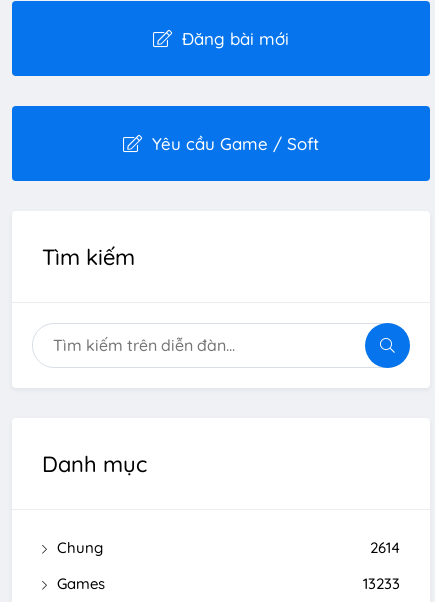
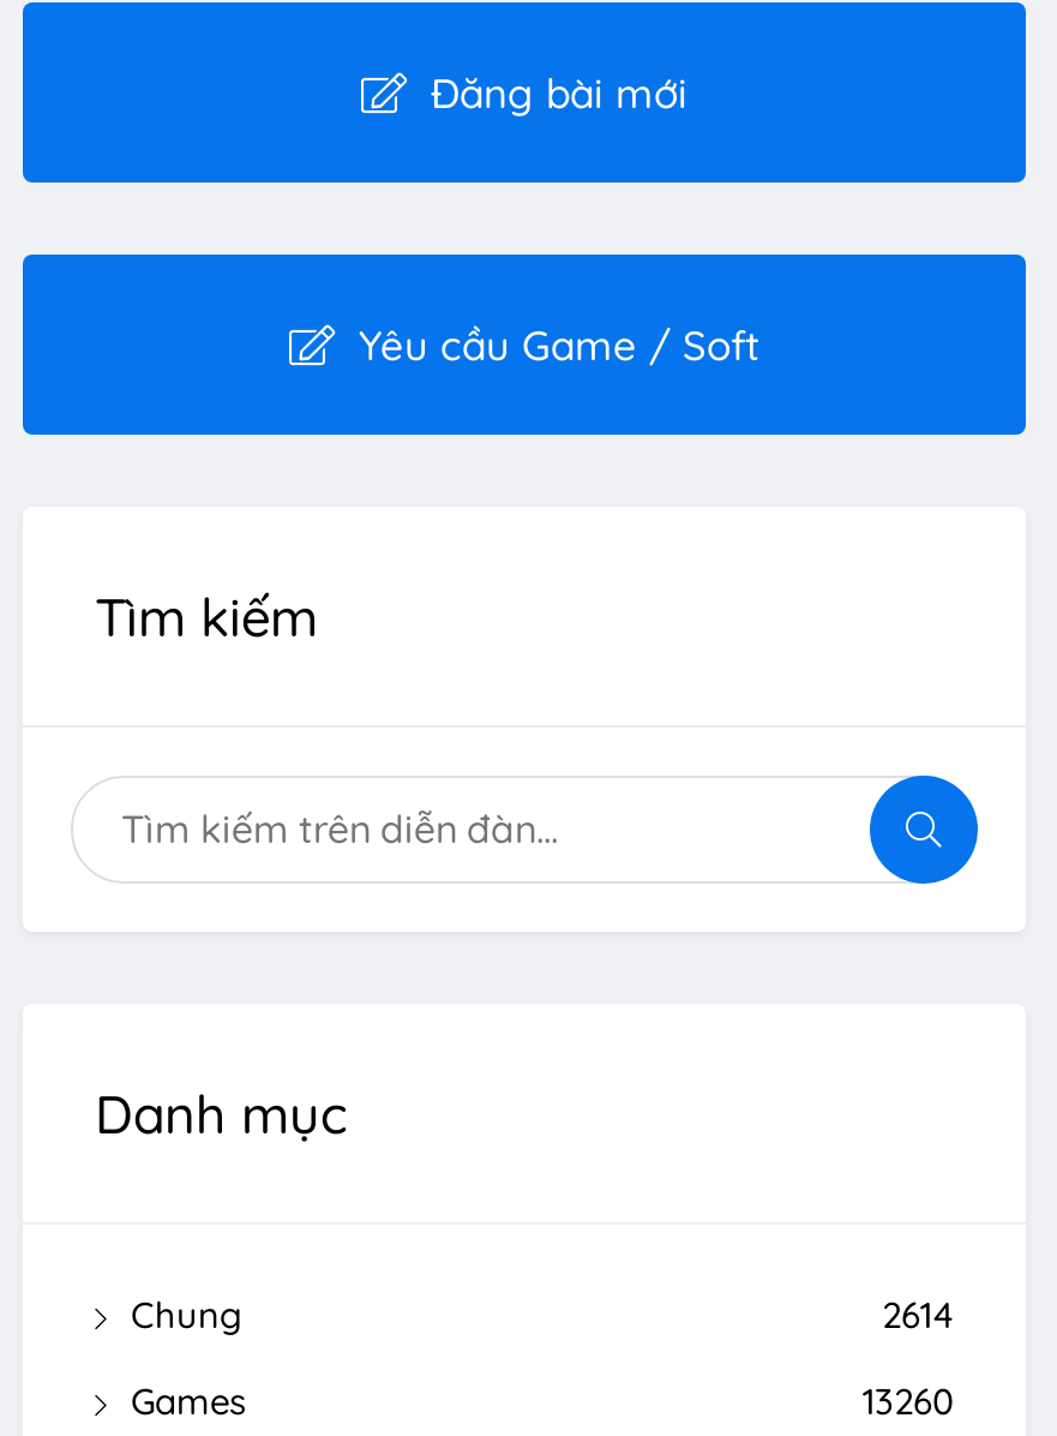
[363,574,400,593] 13233 -> [863,1379,954,1425] 13260

